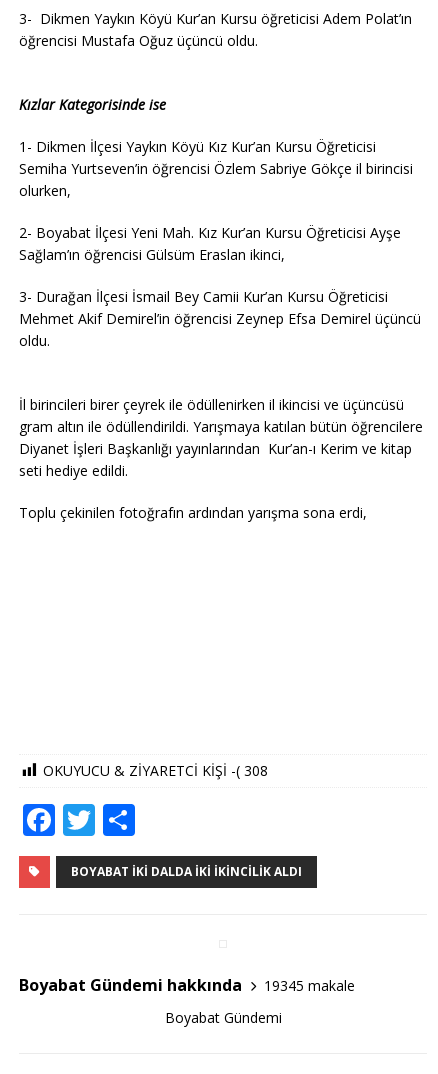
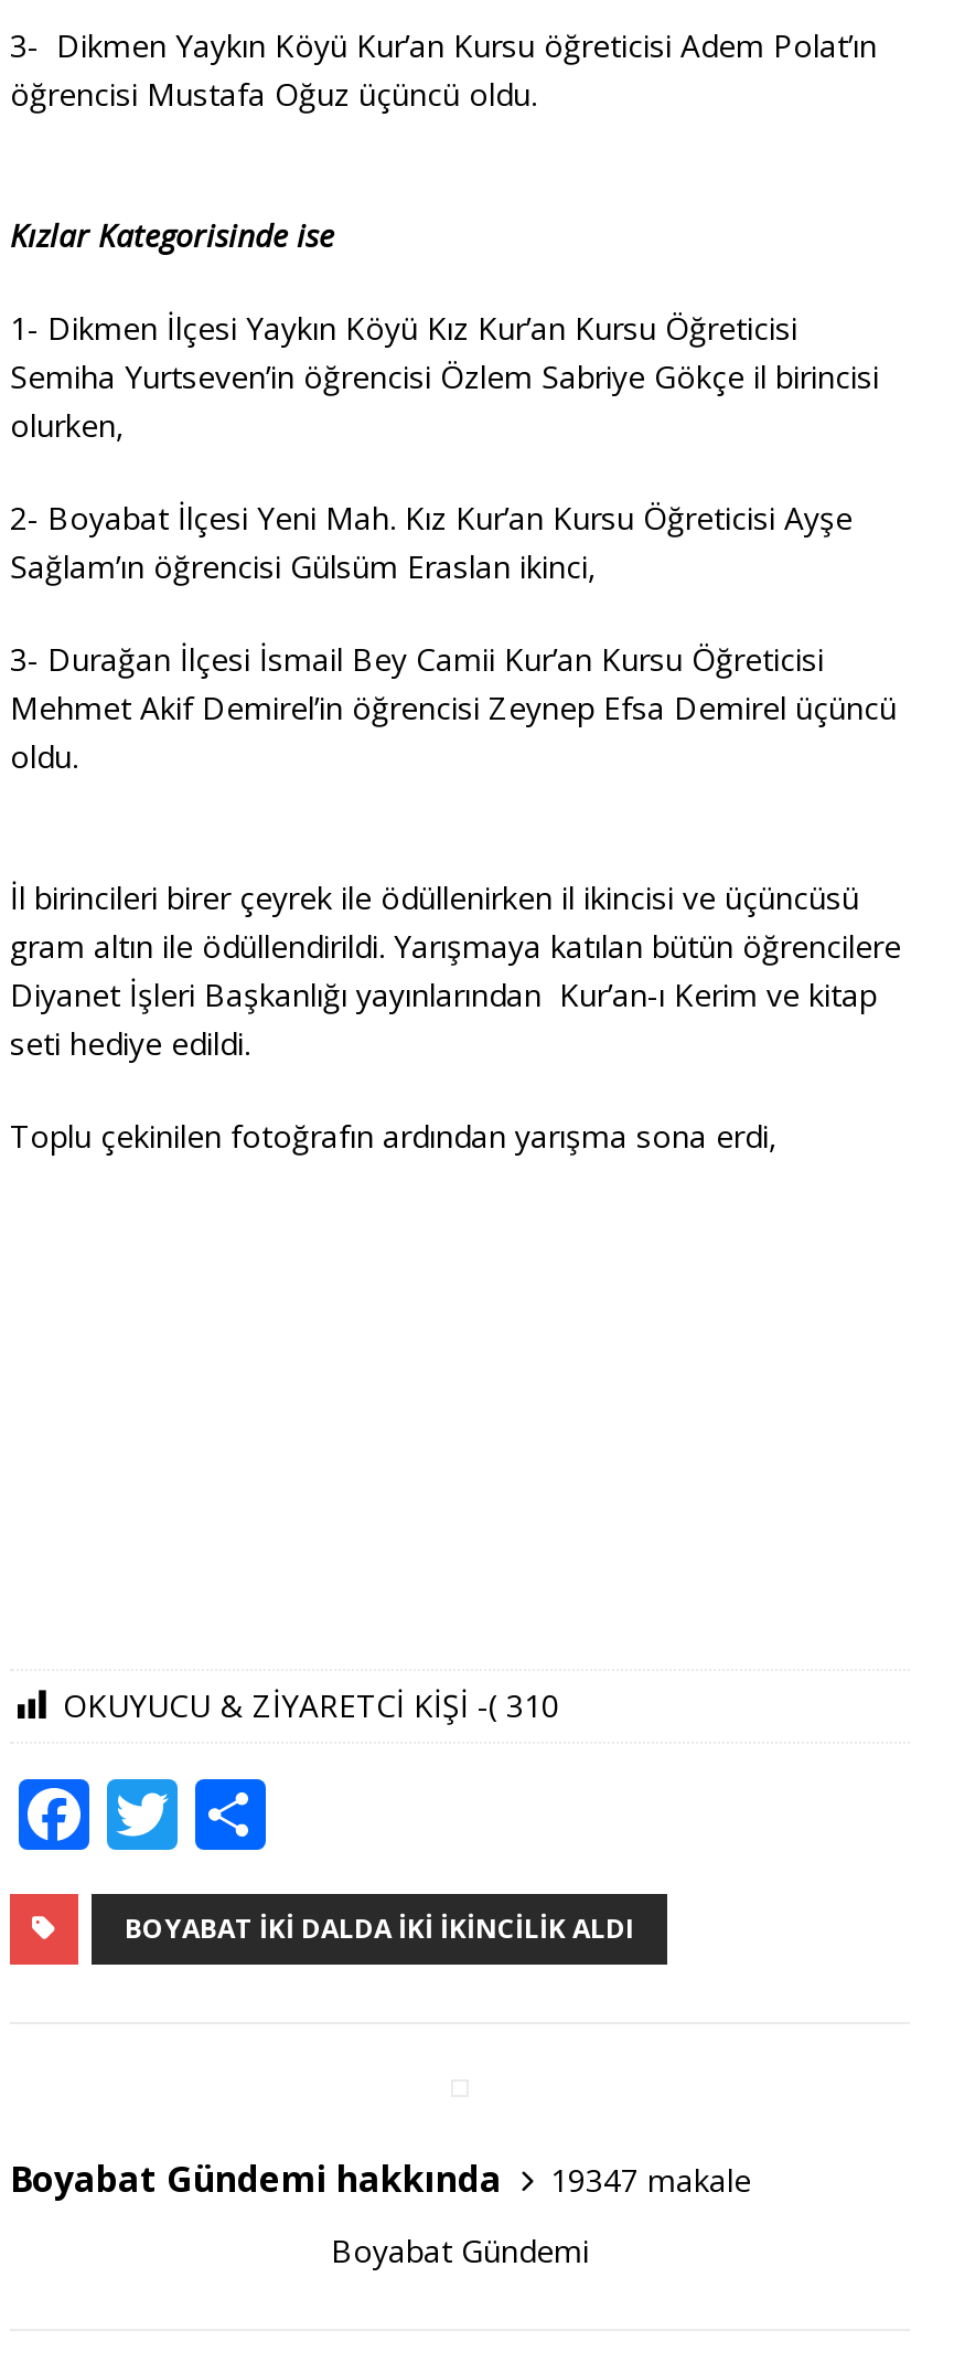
[43,761,268,780] OKUYUCU & ZİYARETCİ KİŞİ -( 308 -> [63,1684,559,1726] OKUYUCU & ZİYARETCİ KİŞİ -( 310
[264,975,355,994] 19345 makale -> [550,2158,751,2200] 19347 makale

